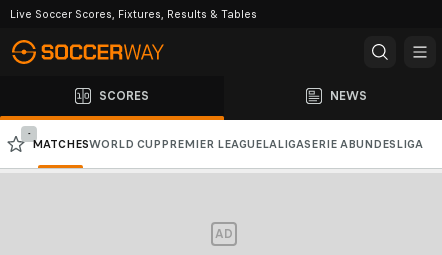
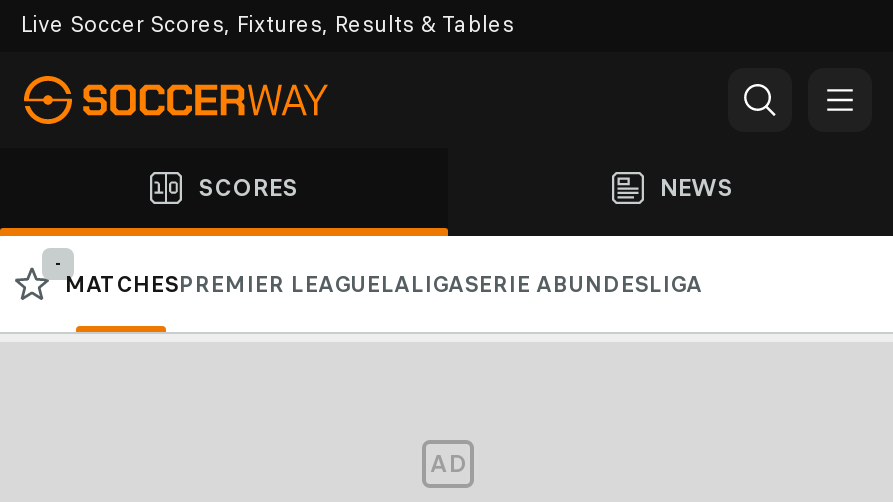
[32,137,423,151] MATCHESWORLD CUP PREMIER LEAGUELALIGASERIE A BUNDESLIGA -> [64,270,702,298] MATCHESPREMIER LEAGUELALIGASERIE ABUNDESLIGA

